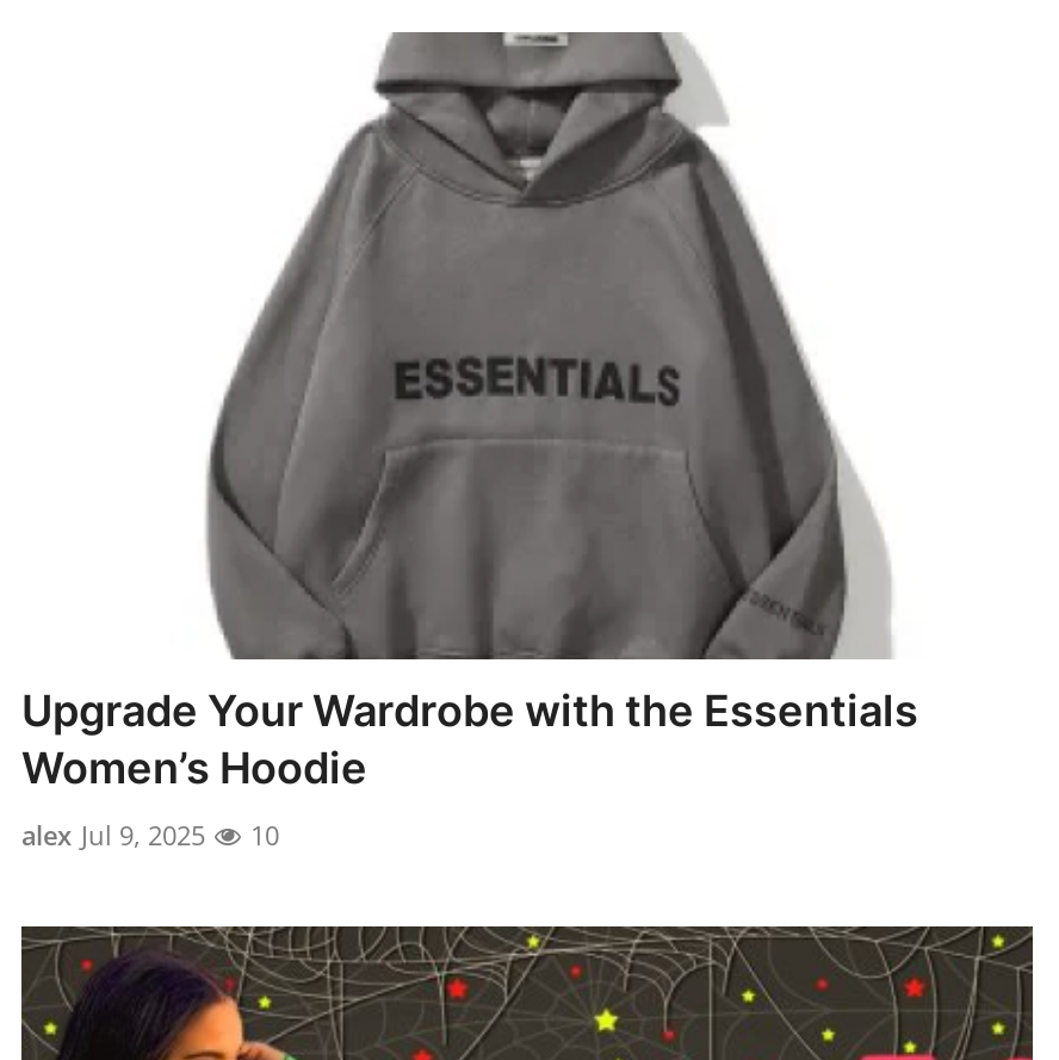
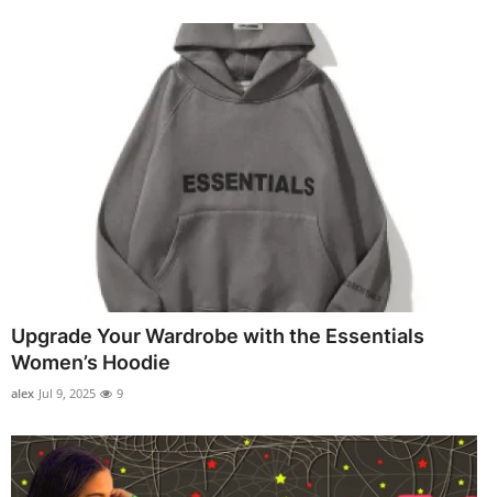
[21,817,279,852] alex Jul 9, 2025 10 -> [11,385,123,401] alex Jul 9, 2025 9

